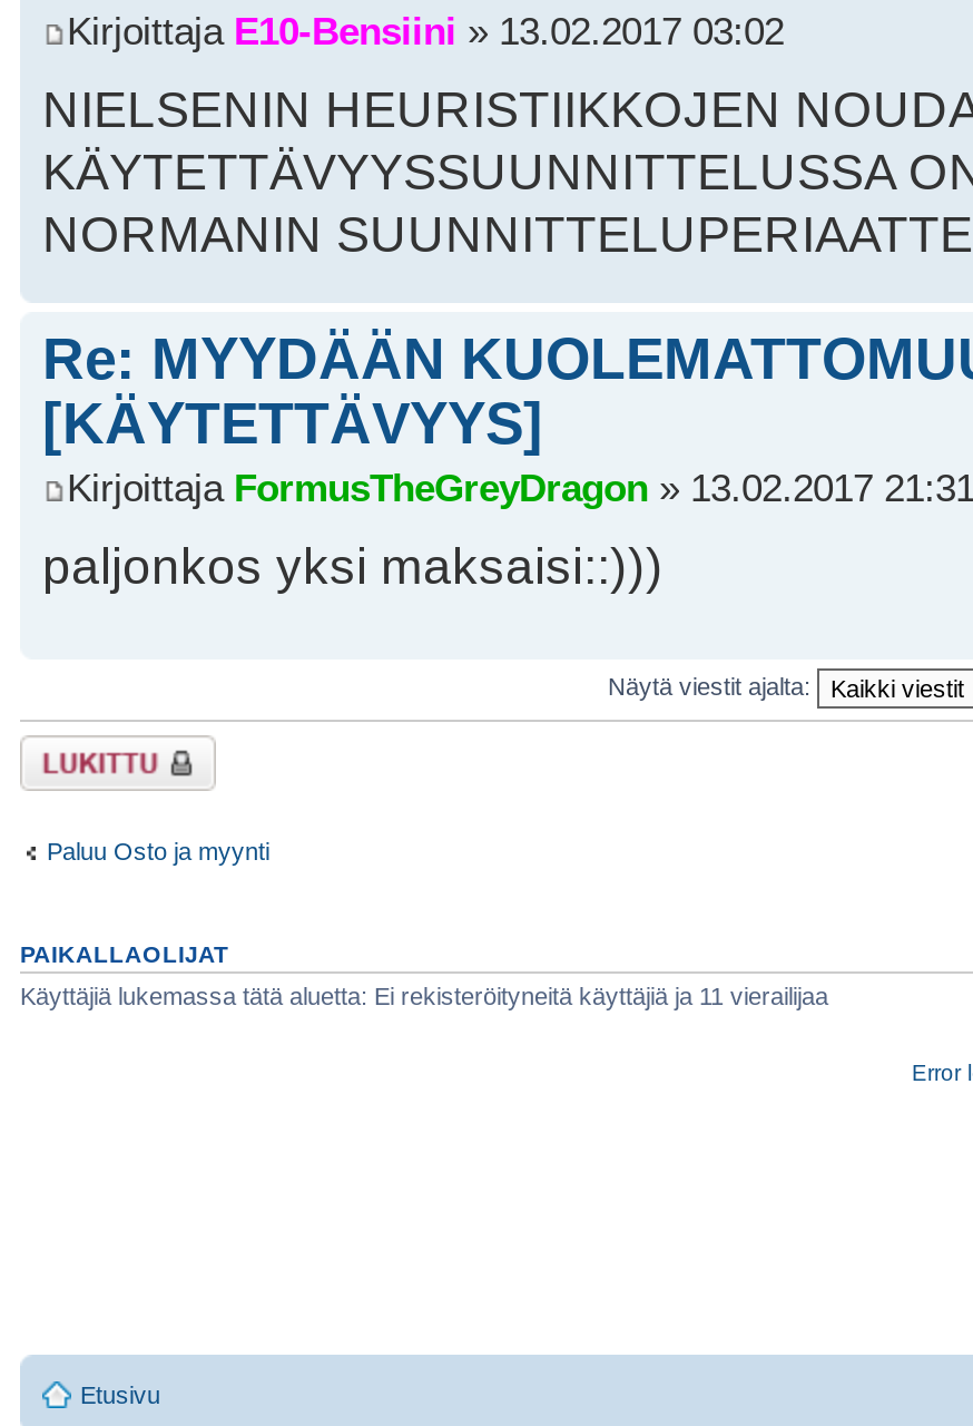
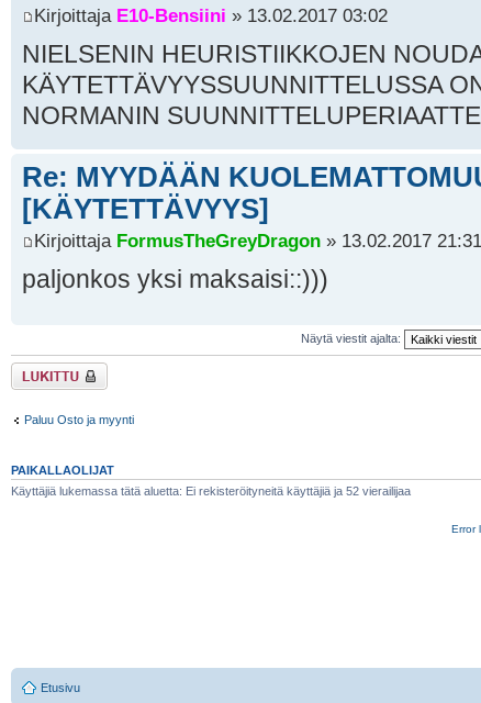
[20,983,828,1010] Käyttäjiä lukemassa tätä aluetta: Ei rekisteröityneitä käyttäjiä ja 11 vierailijaa -> [11,485,411,498] Käyttäjiä lukemassa tätä aluetta: Ei rekisteröityneitä käyttäjiä ja 52 vierailijaa

